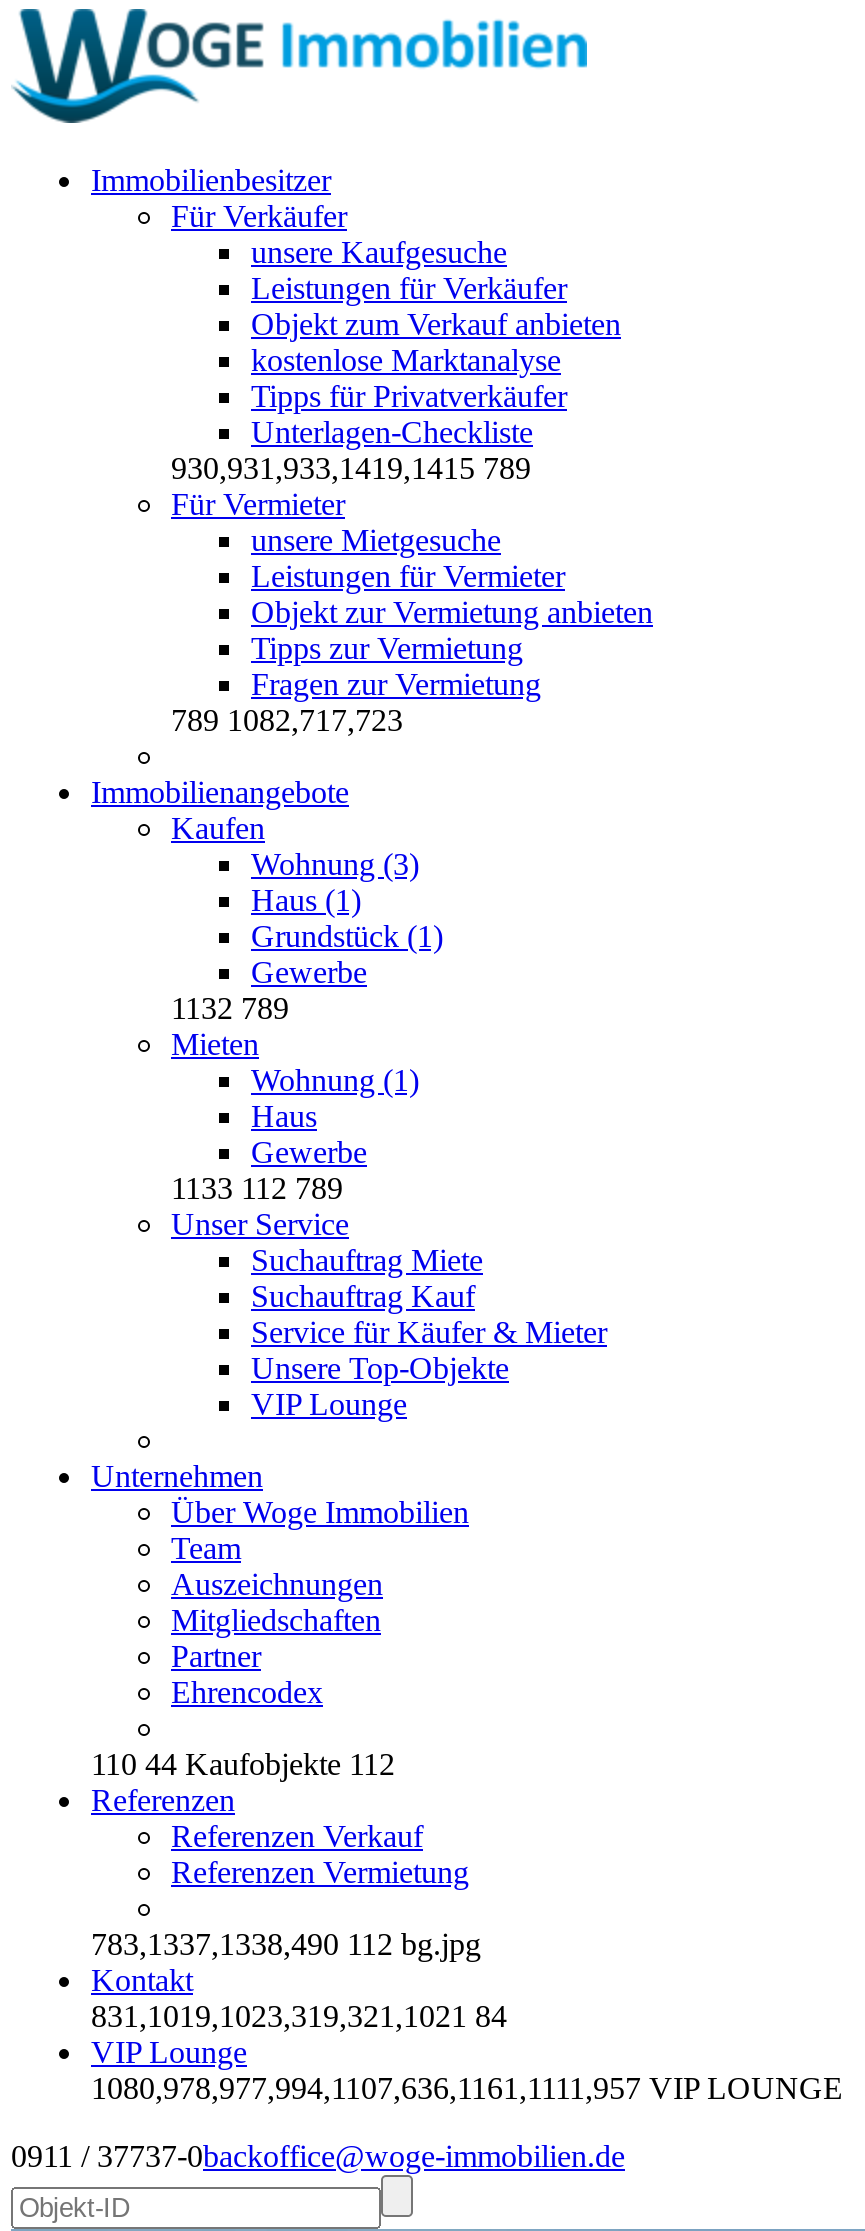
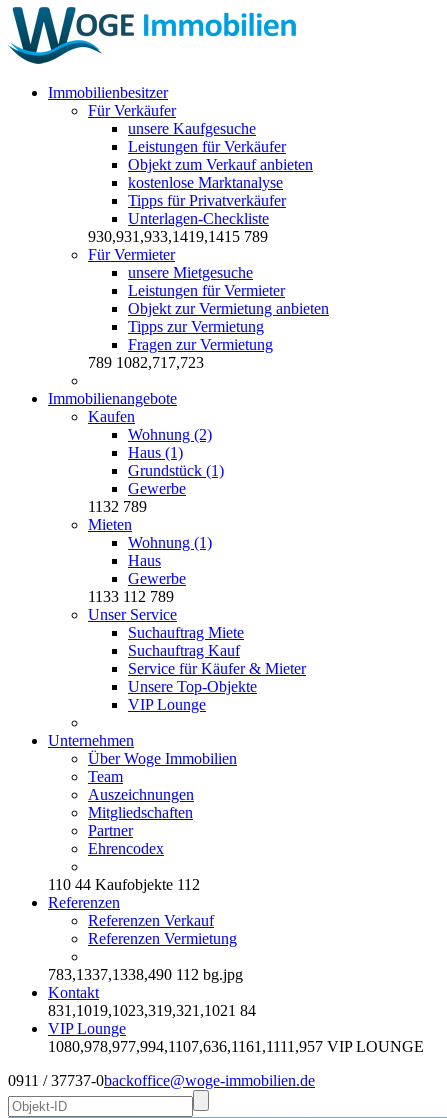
[251,847,419,881] Wohnung (3) -> [128,426,212,443] Wohnung (2)

